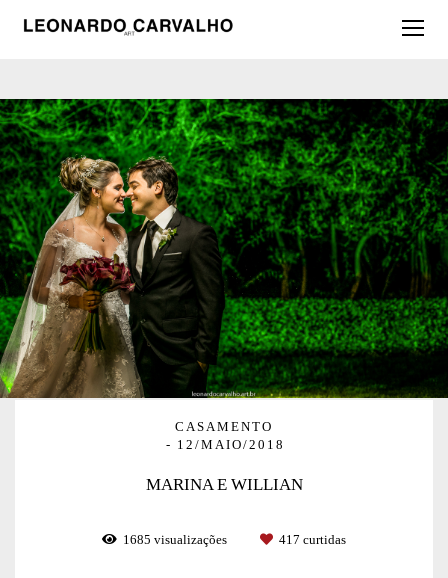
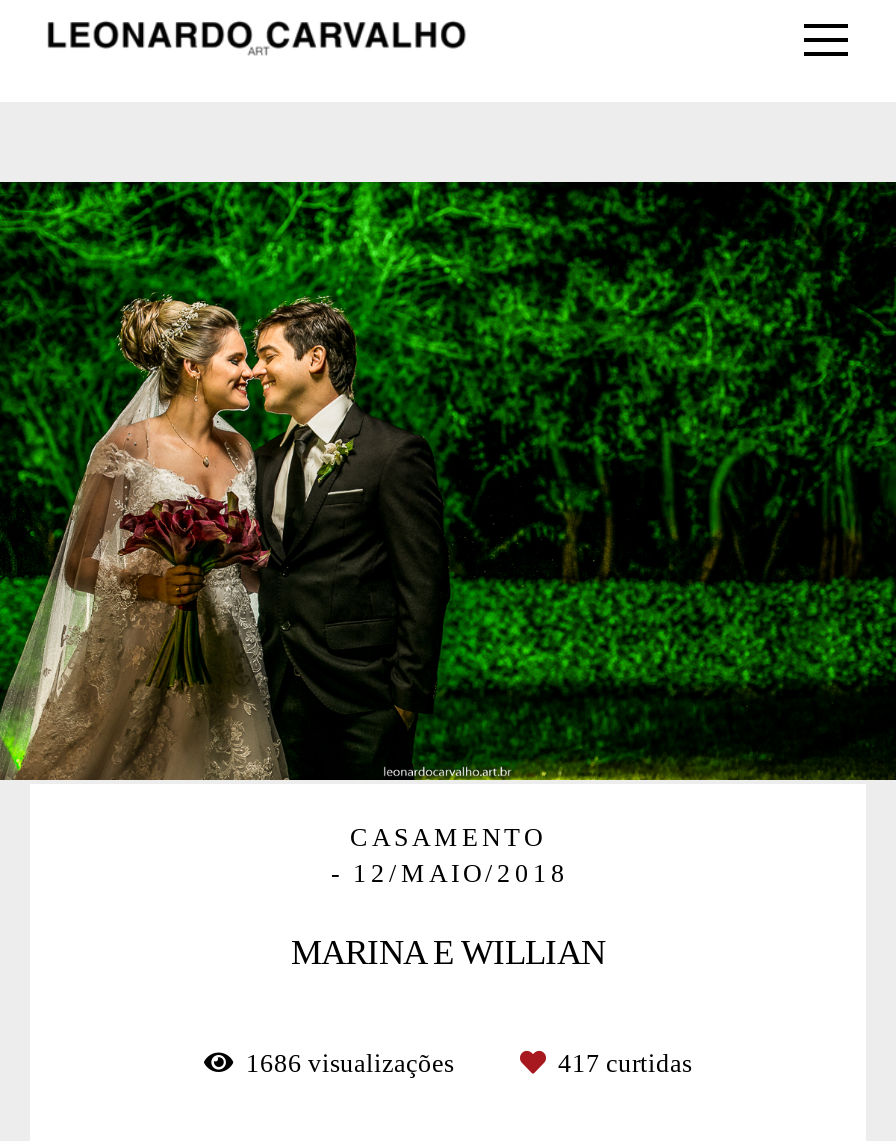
[123,532,230,547] 1685 visualizações -> [246,1048,460,1078] 1686 visualizações

